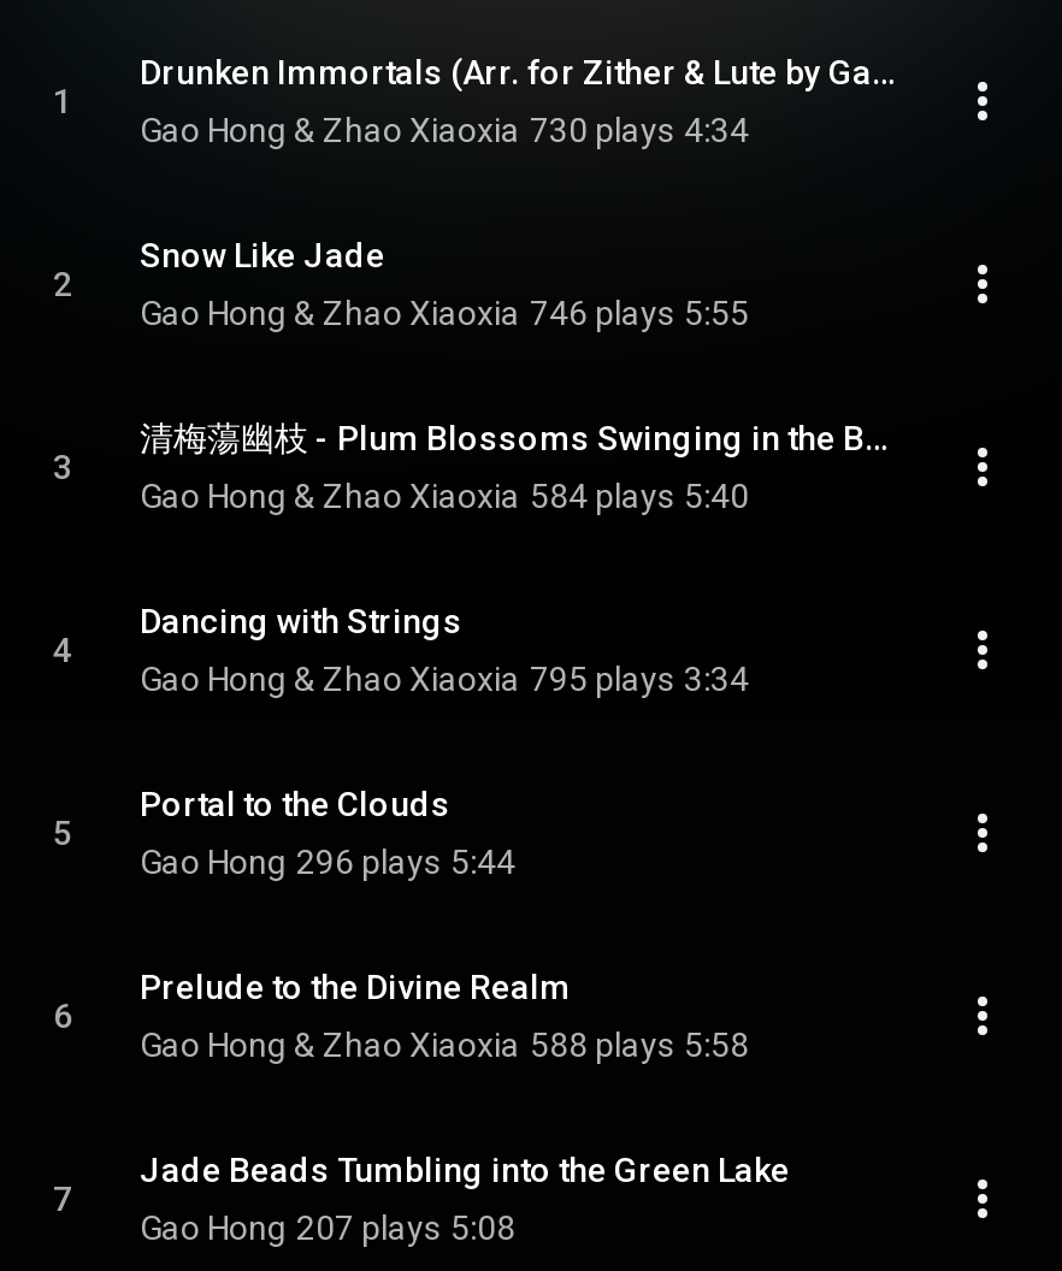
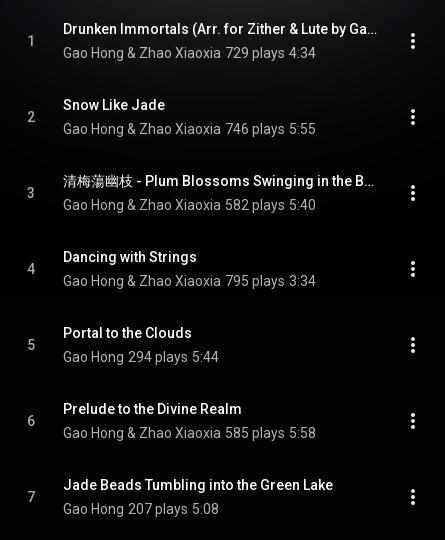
[140,111,749,149] Gao Hong & Zhao Xiaoxia 730 plays 4:34 -> [63,45,316,61] Gao Hong & Zhao Xiaoxia 729 plays 4:34
[140,477,749,515] Gao Hong & Zhao Xiaoxia 584 plays 5:40 -> [63,197,316,213] Gao Hong & Zhao Xiaoxia 582 plays 5:40
[140,843,515,881] Gao Hong 296 plays 5:44 -> [63,349,219,365] Gao Hong 294 plays 5:44
[140,1025,749,1064] Gao Hong & Zhao Xiaoxia 588 plays 5:58 -> [63,425,316,441] Gao Hong & Zhao Xiaoxia 585 plays 5:58

